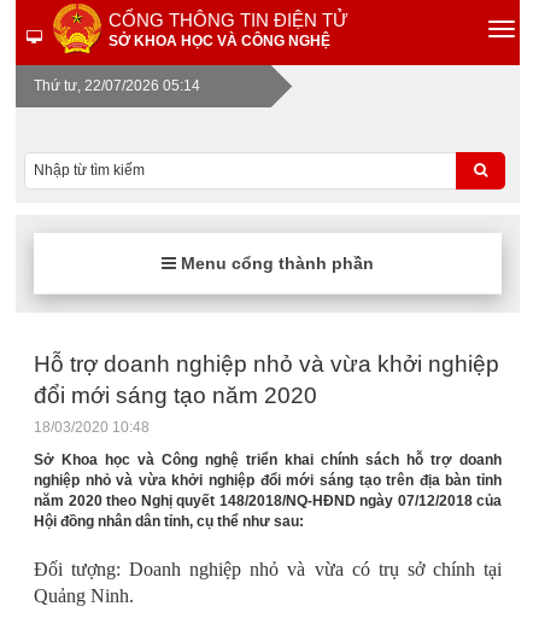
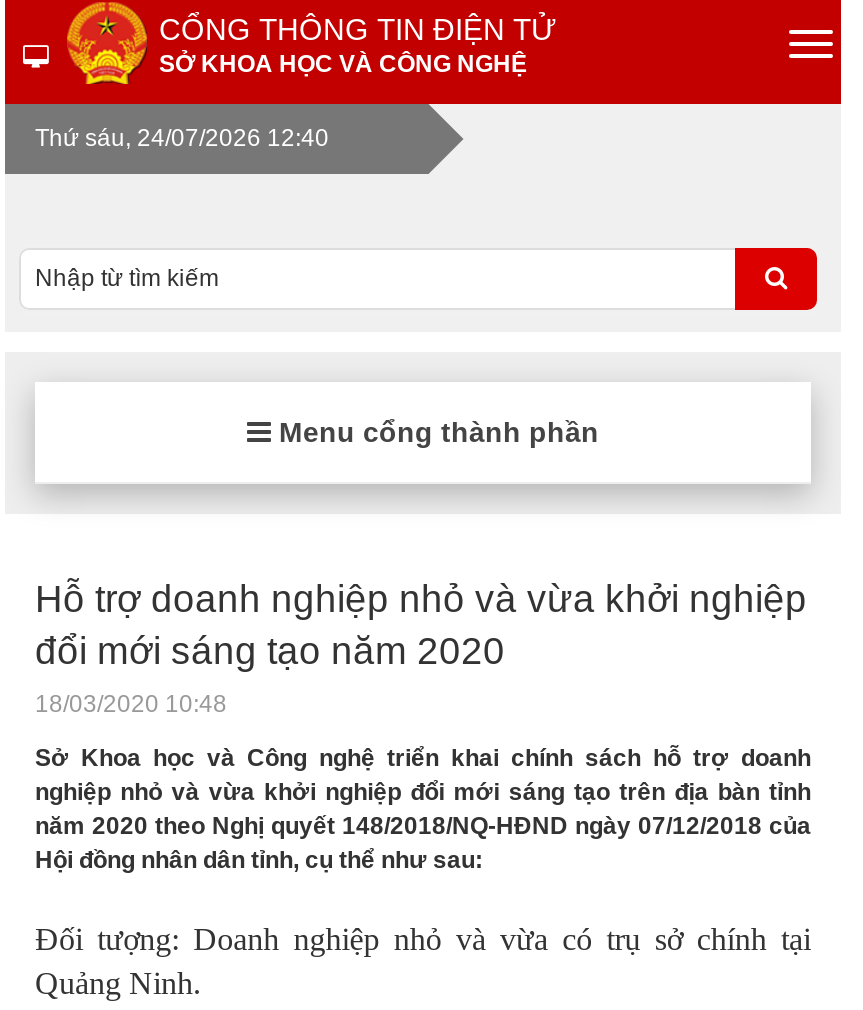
[34,77,200,94] Thứ tư, 22/07/2026 05:14 -> [35,124,329,152] Thứ sáu, 24/07/2026 12:40

